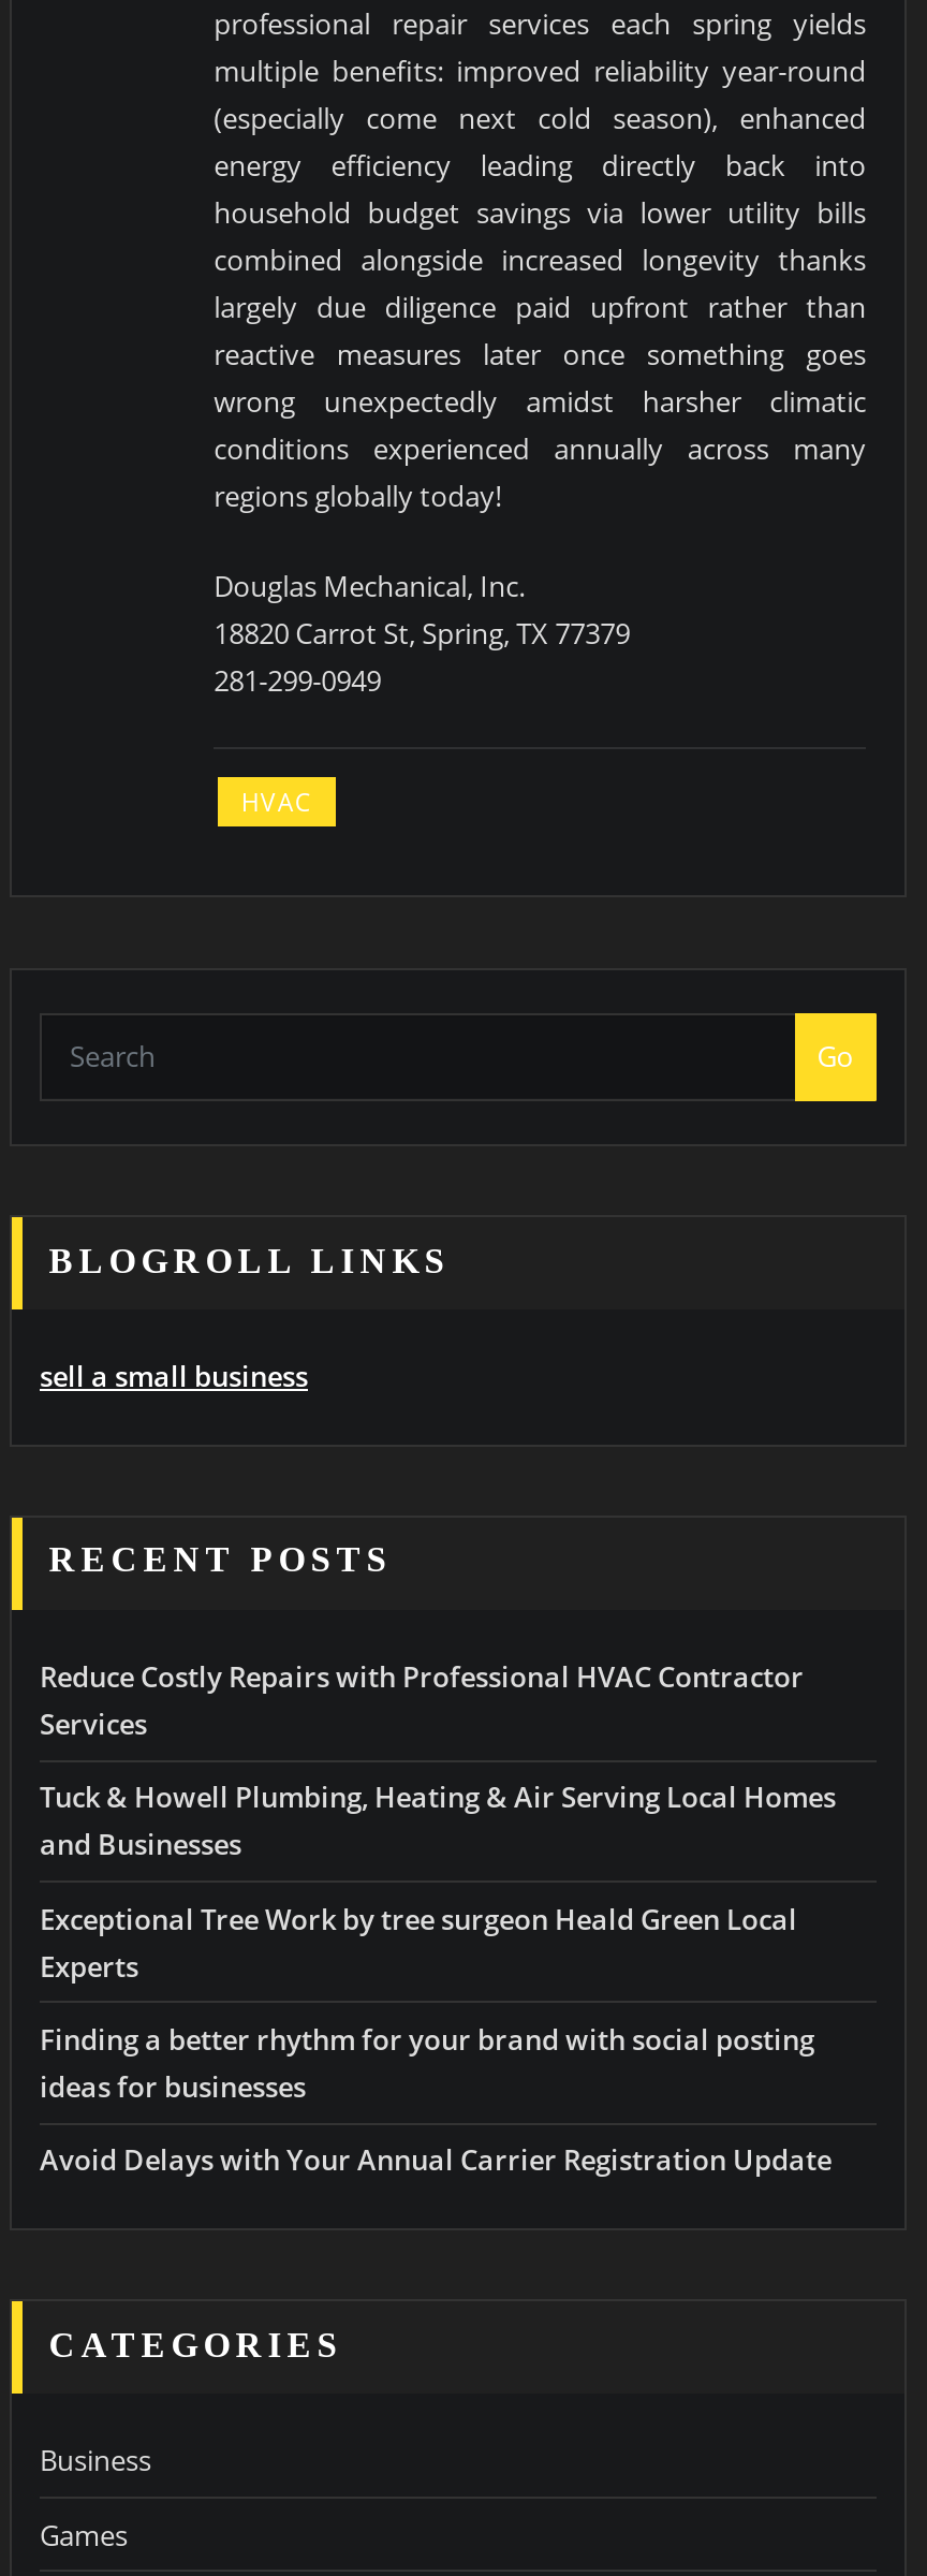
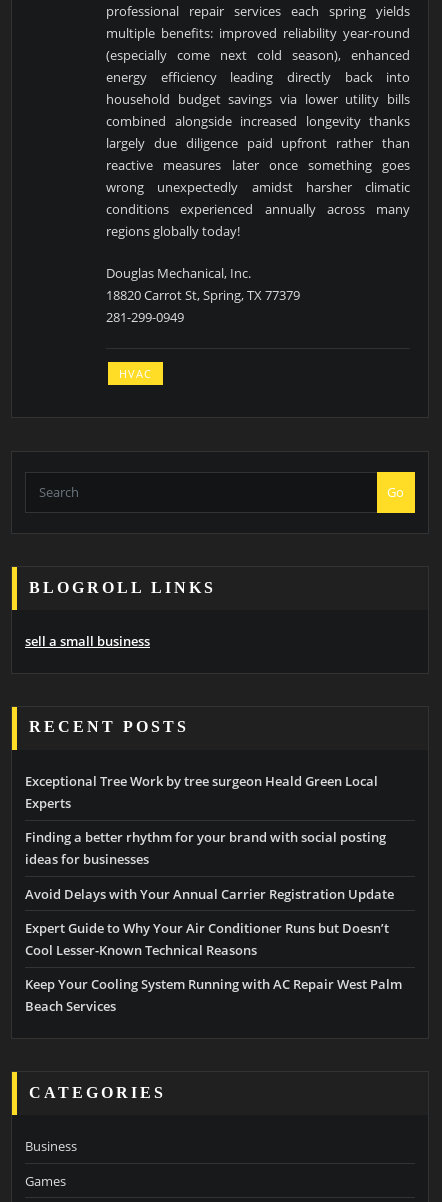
[40,1657,836,1864] Reduce Costly Repairs with Professional HVAC Contractor | Services | Tuck & Howell Plumbing, Heating & Air Serving Local Homes | and Businesses -> none
moved [40,1899,832,2180] -> [25,772,394,903]: Exceptional Tree Work by tree surgeon Heald Green Local | Experts | Finding a better rhythm for your brand with social posting | ideas for businesses | Avoid Delays with Your Annual Carrier Registration Update
none -> [25,919,402,1015] Expert Guide to Why Your Air Conditioner Runs but Doesn’t | Cool Lesser-Known Technical Reasons | Keep Your Cooling System Running with AC Repair West Palm | Beach Services

